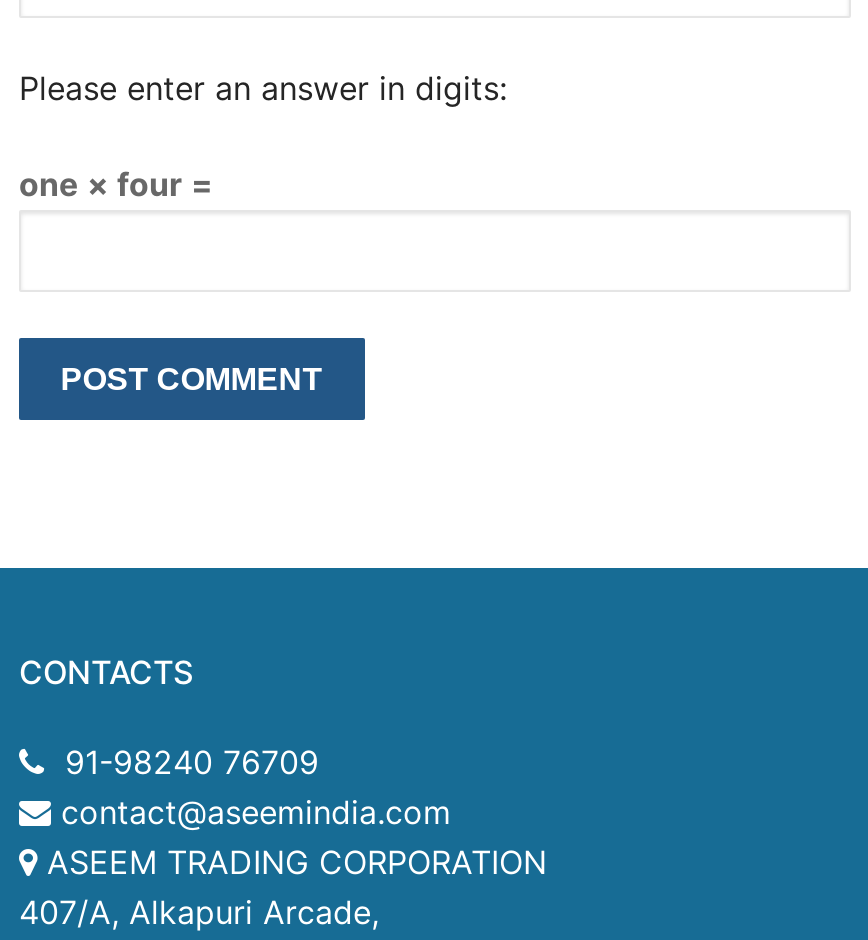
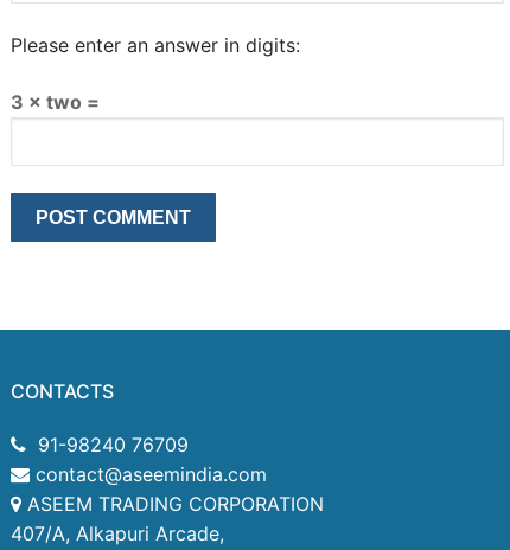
[19,163,213,203] one × four = -> [11,90,100,113] 3 × two =

